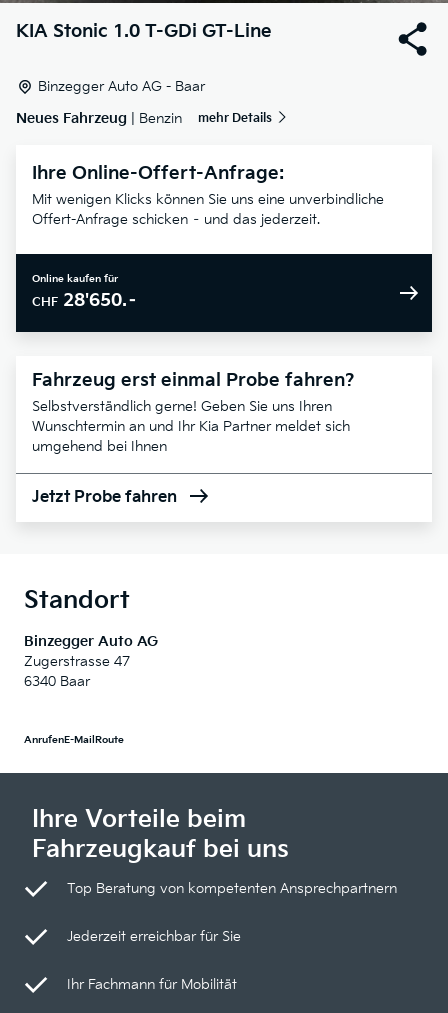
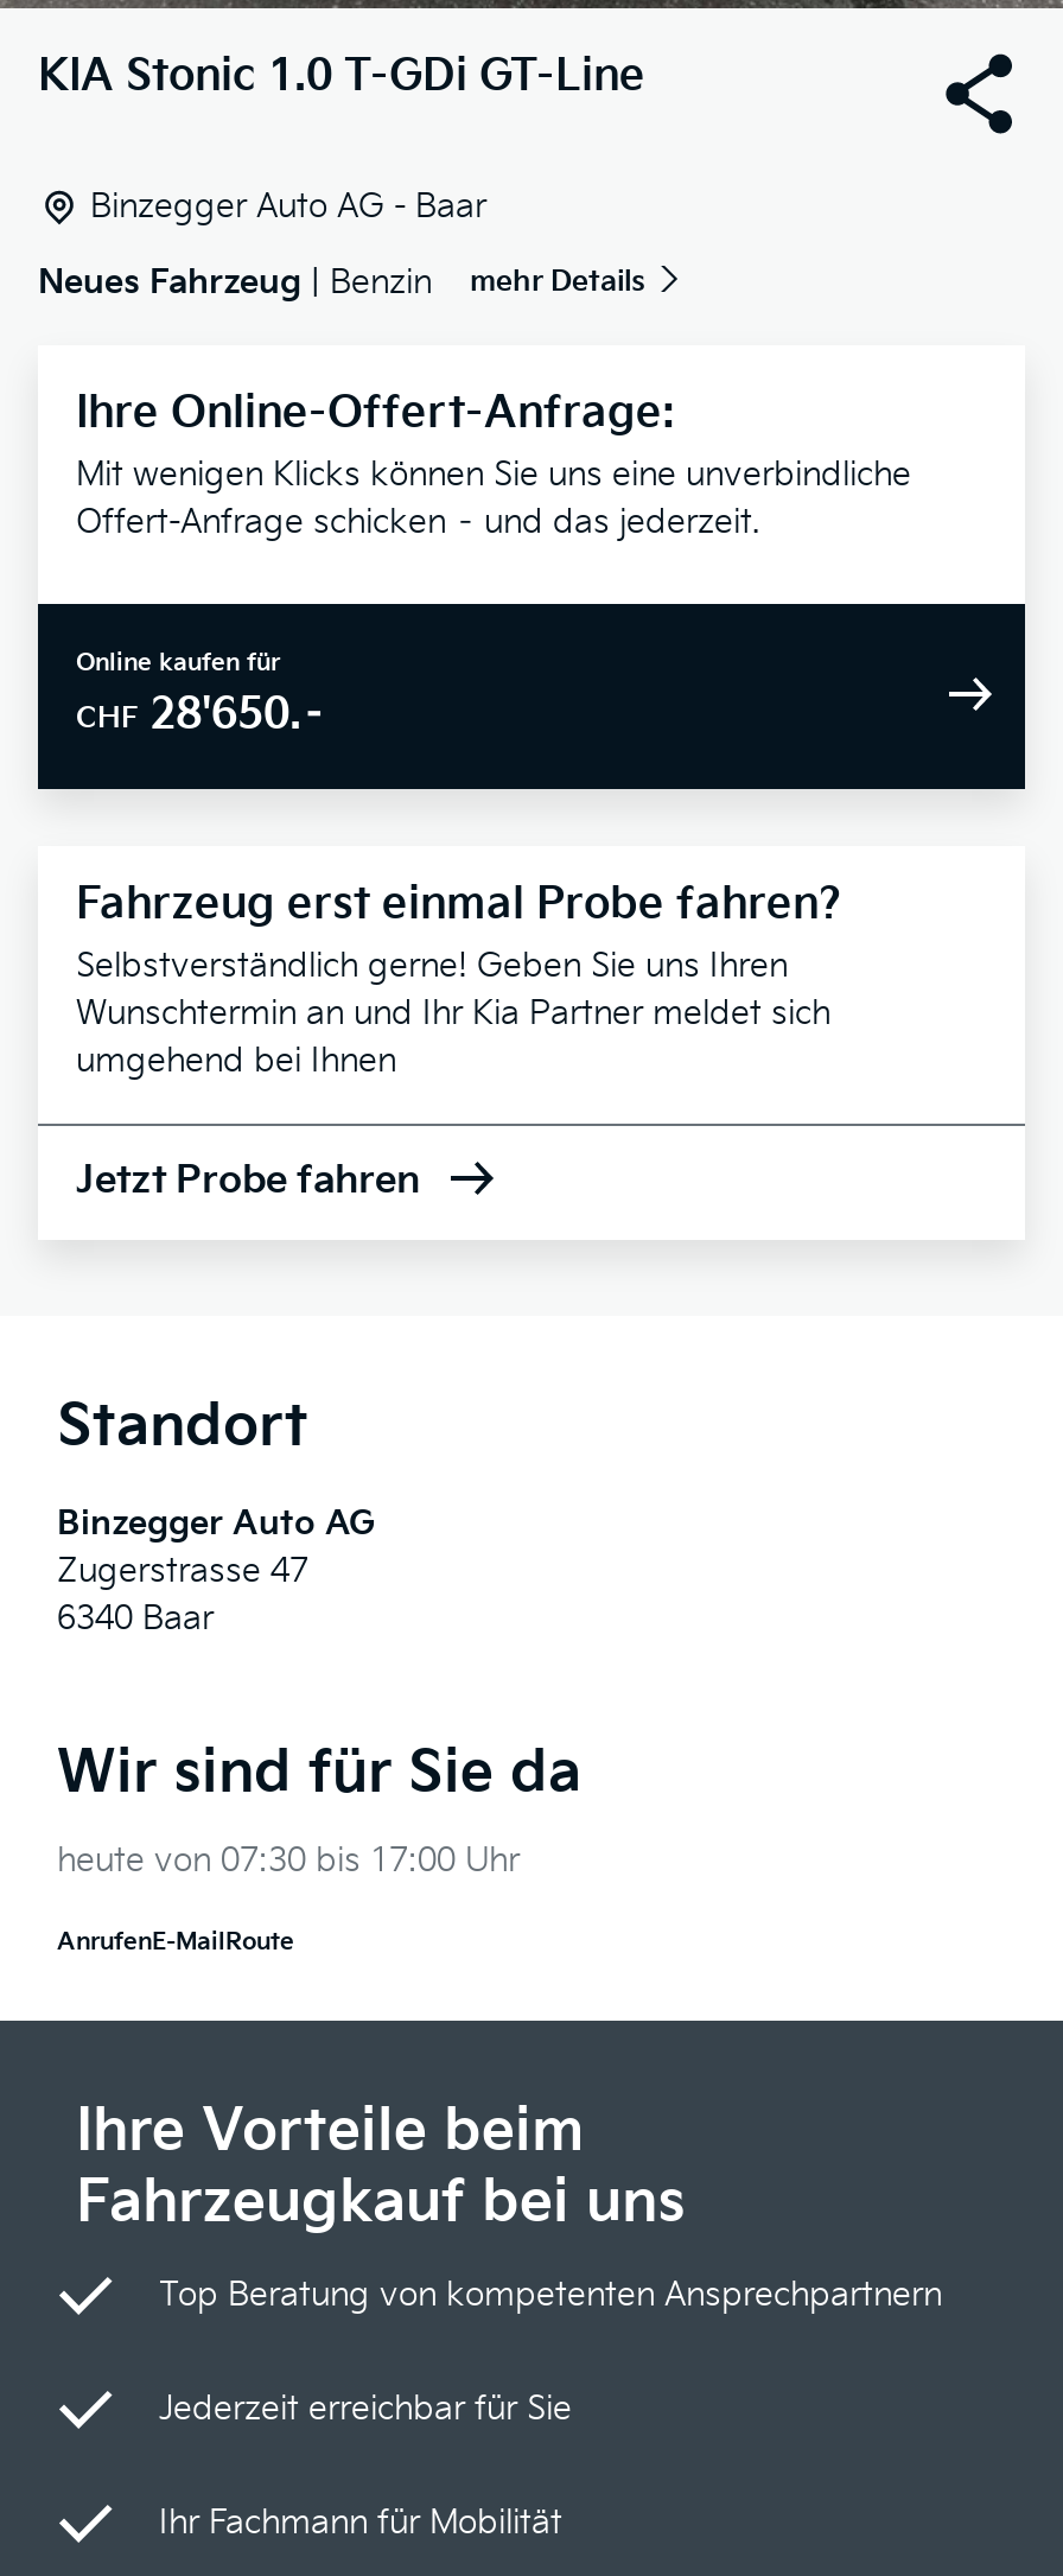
none -> [57,1738,581,1880] Wir sind für Sie da | heute von 07:30 bis 17:00 Uhr

